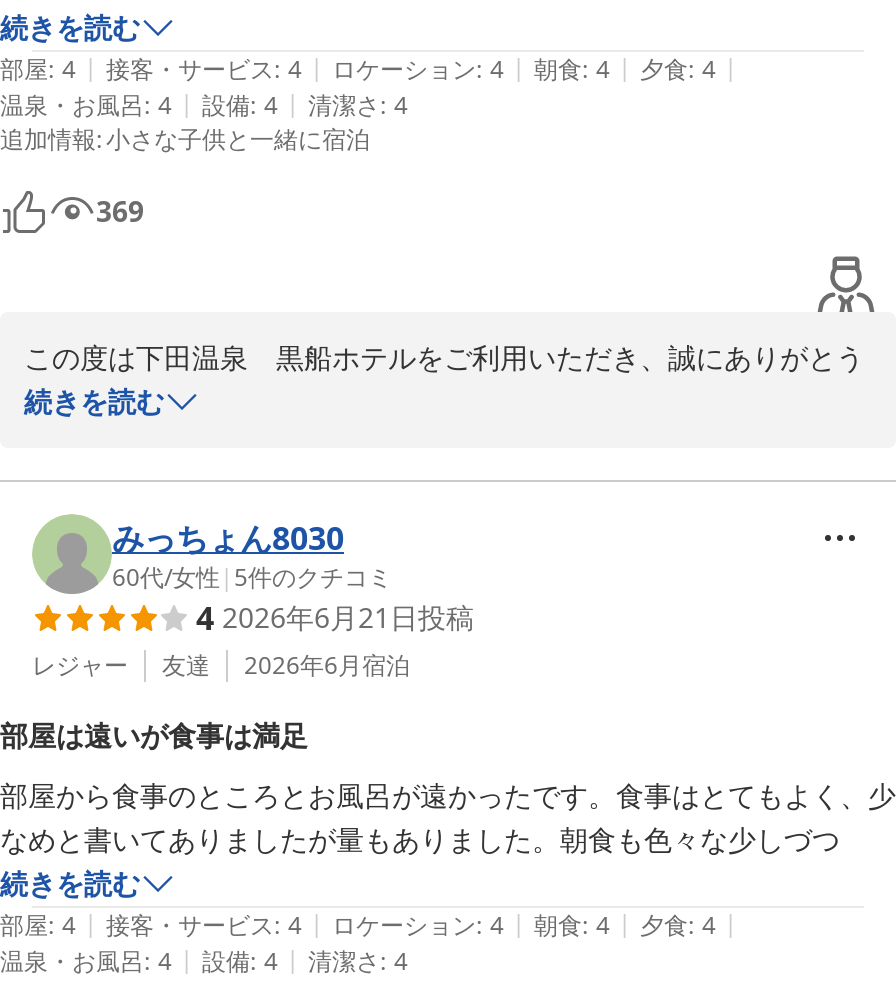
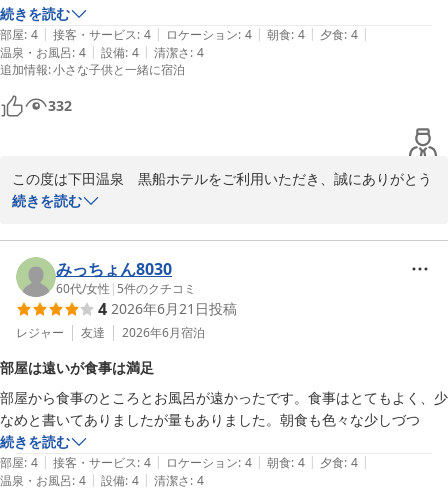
[96,192,144,230] 369 -> [48,96,72,115] 332

